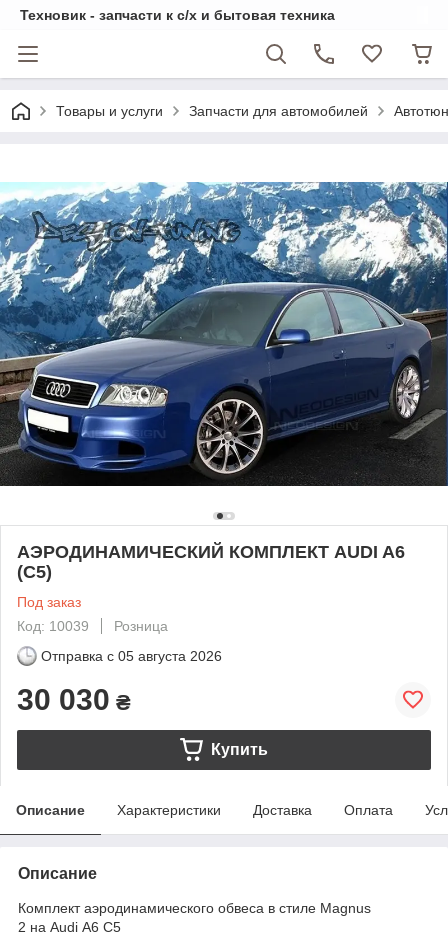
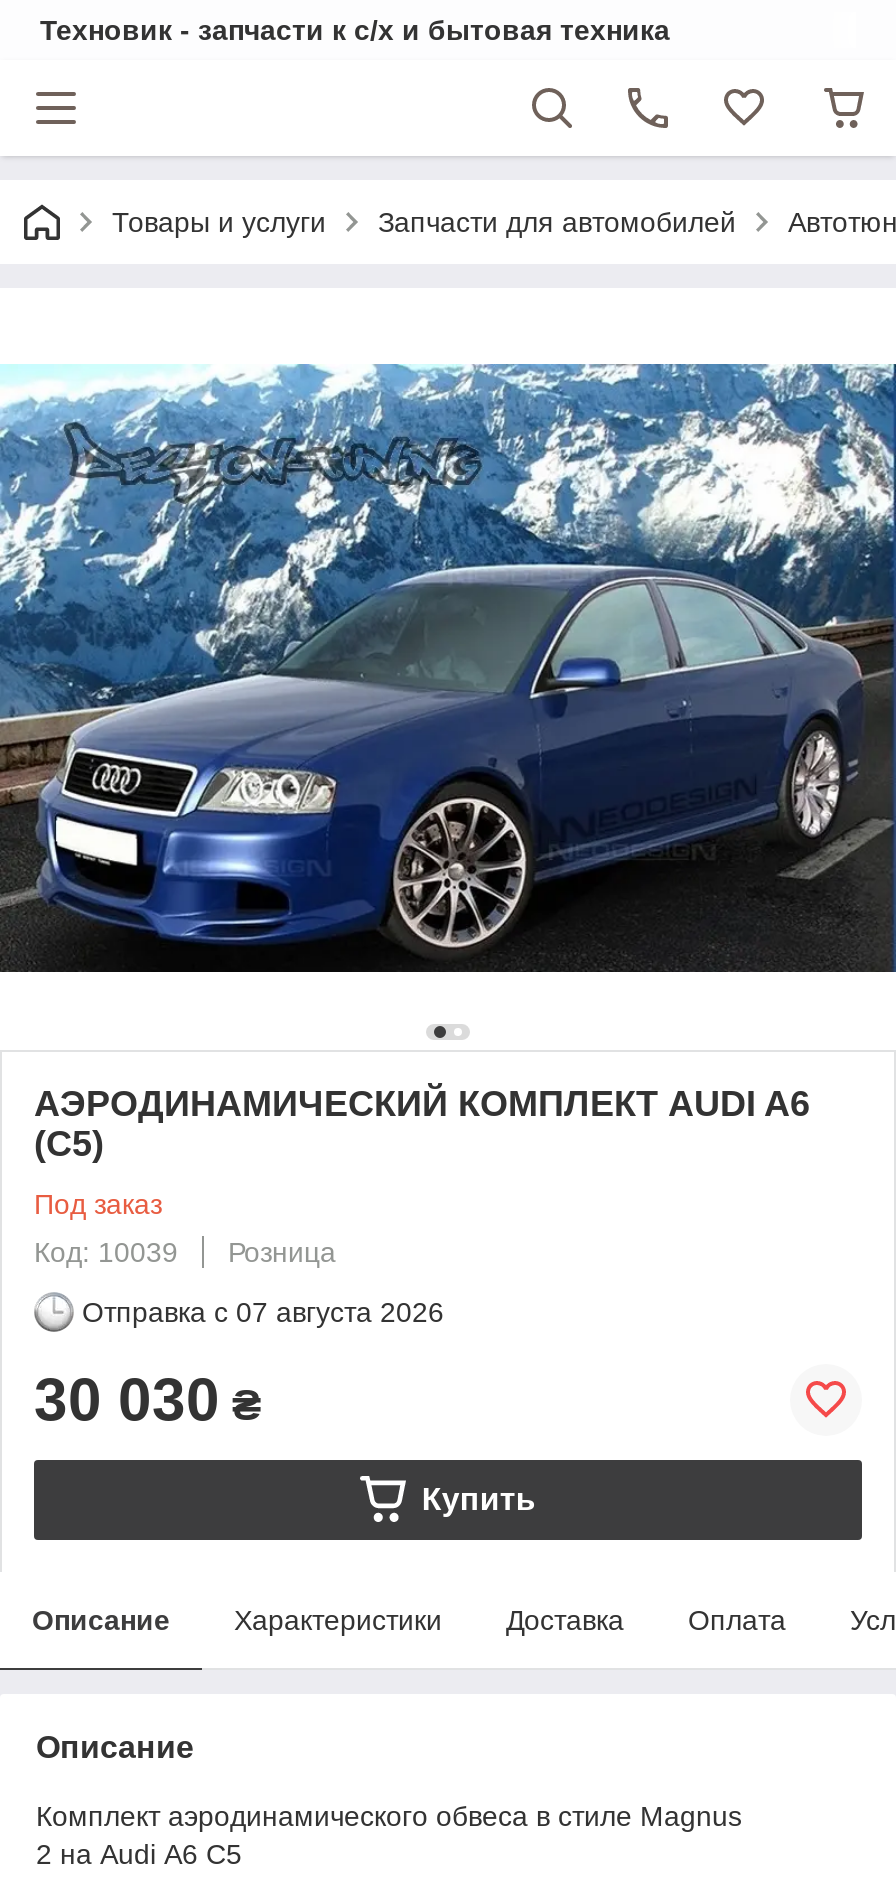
[41,648,222,664] Отправка с 05 августа 2026 -> [82,1296,444,1328] Отправка с 07 августа 2026

